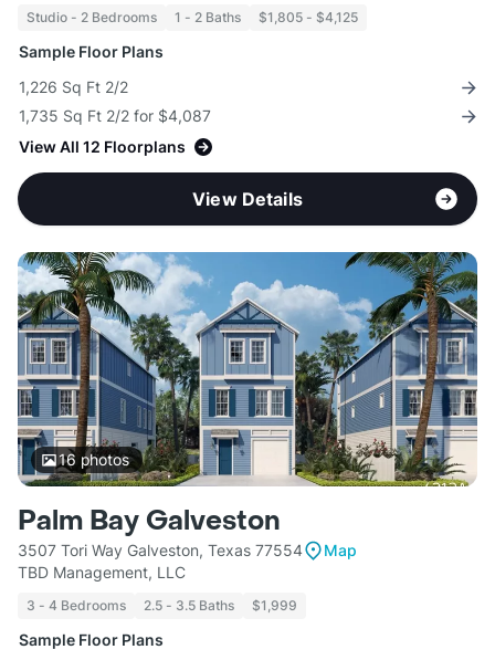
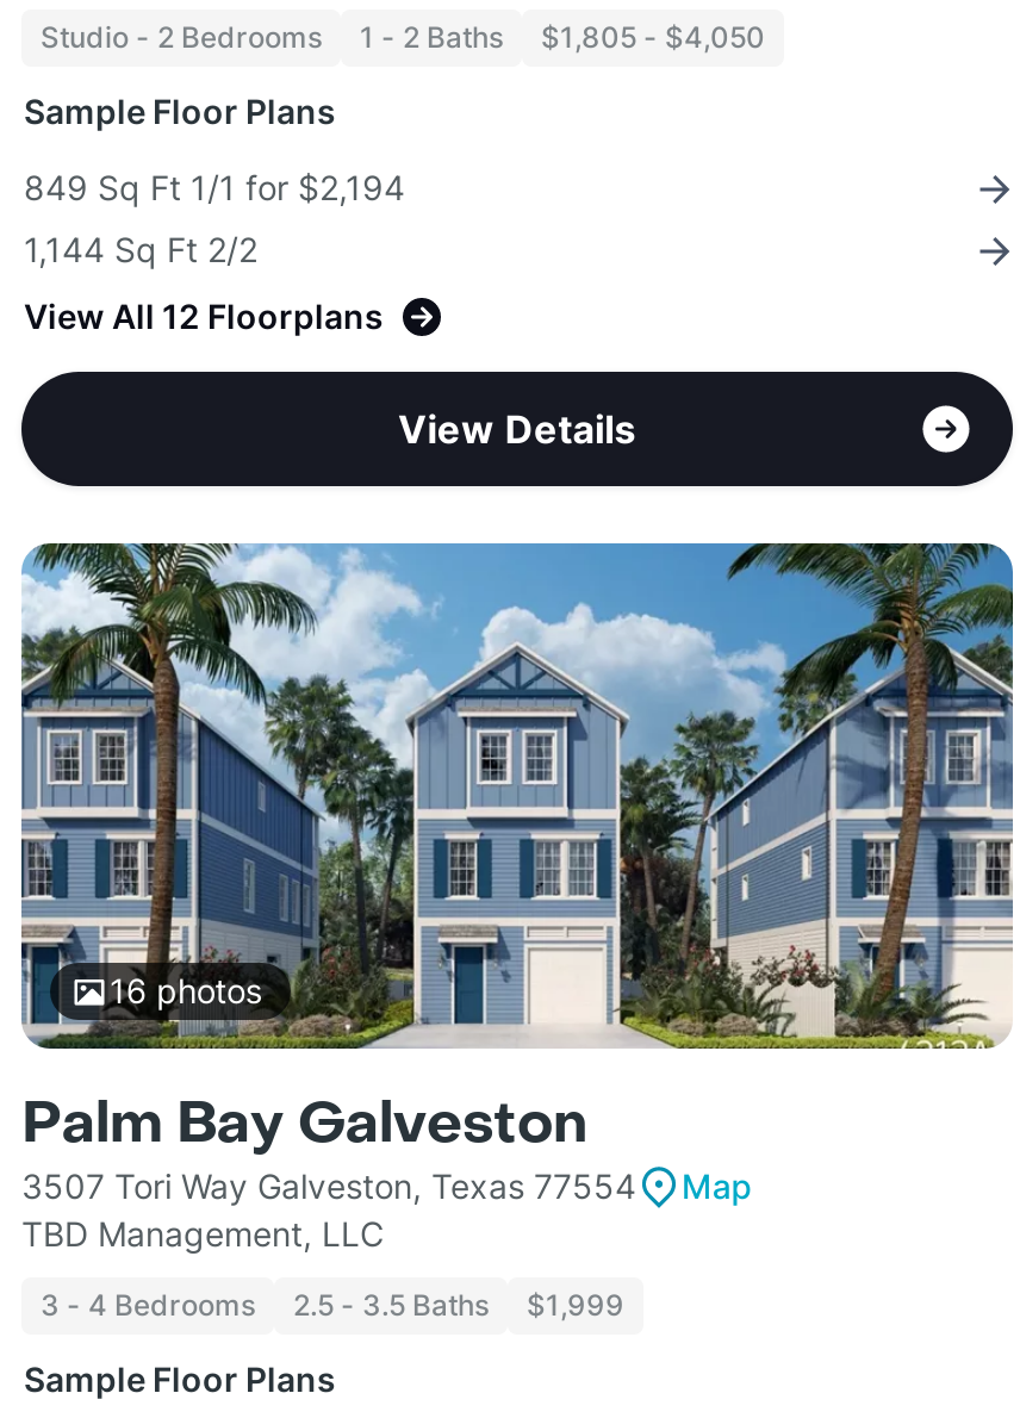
[27,9,358,26] Studio - 2 Bedrooms 1 - 2 Baths $1,805 - $4,125 -> [41,20,765,55] Studio - 2 Bedrooms 1 - 2 Baths $1,805 - $4,050
[19,78,128,96] 1,226 Sq Ft 2/2 -> [24,167,405,208] 849 Sq Ft 1/1 for $2,194
[19,106,211,125] 1,735 Sq Ft 2/2 for $4,087 -> [24,229,257,270] 1,144 Sq Ft 2/2

